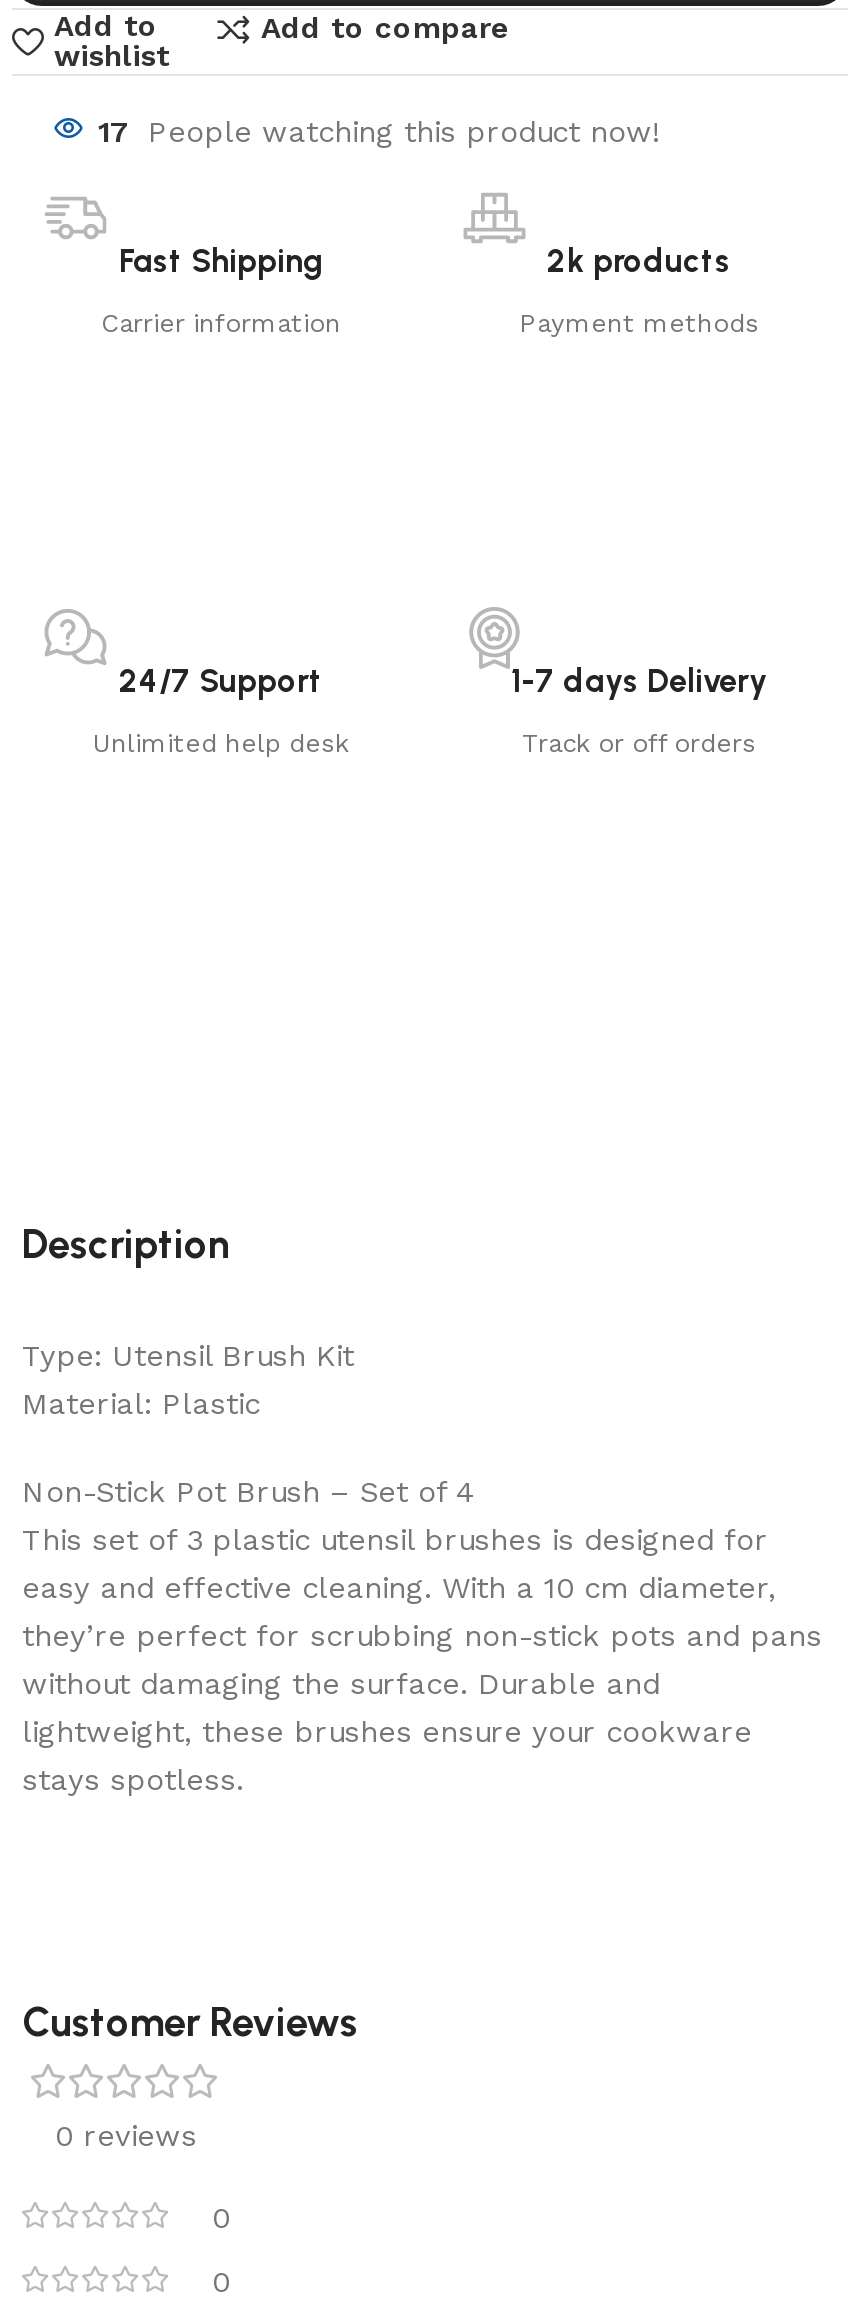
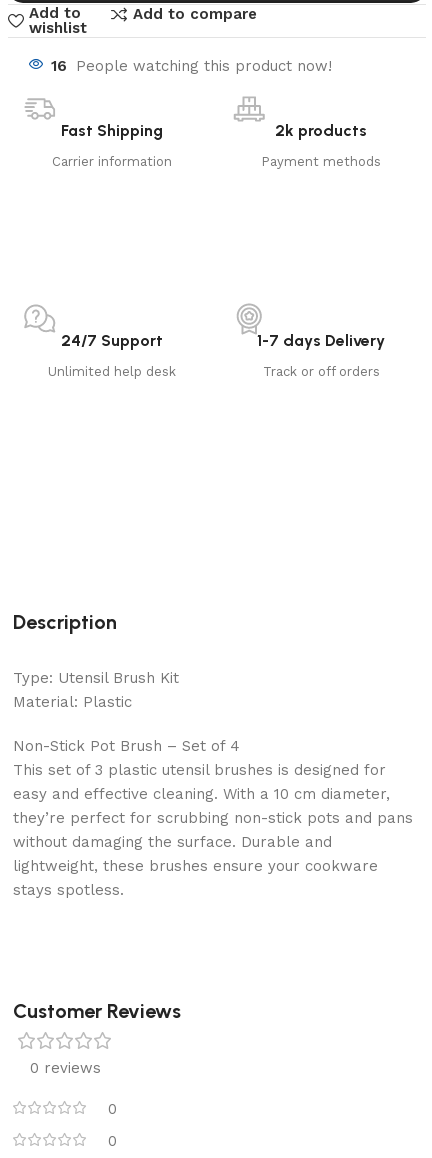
[98,115,660,151] 17 People watching this product now! -> [51,57,332,75] 16 People watching this product now!

